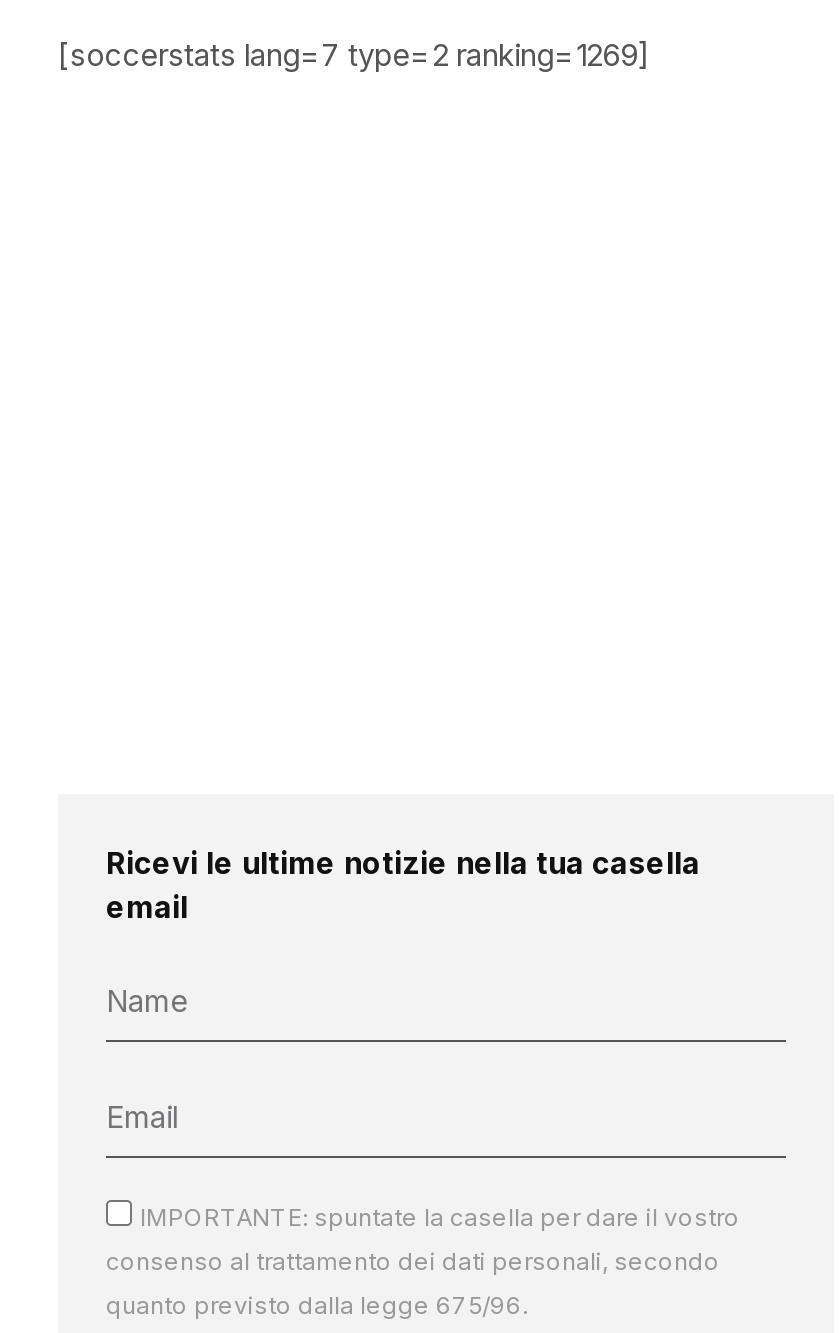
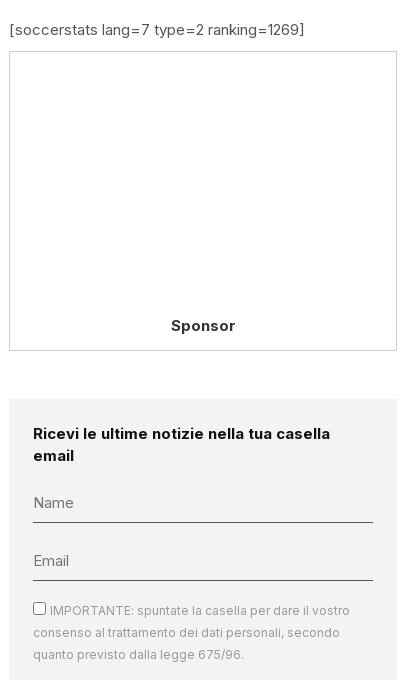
none -> [170,315,235,334] Sponsor

